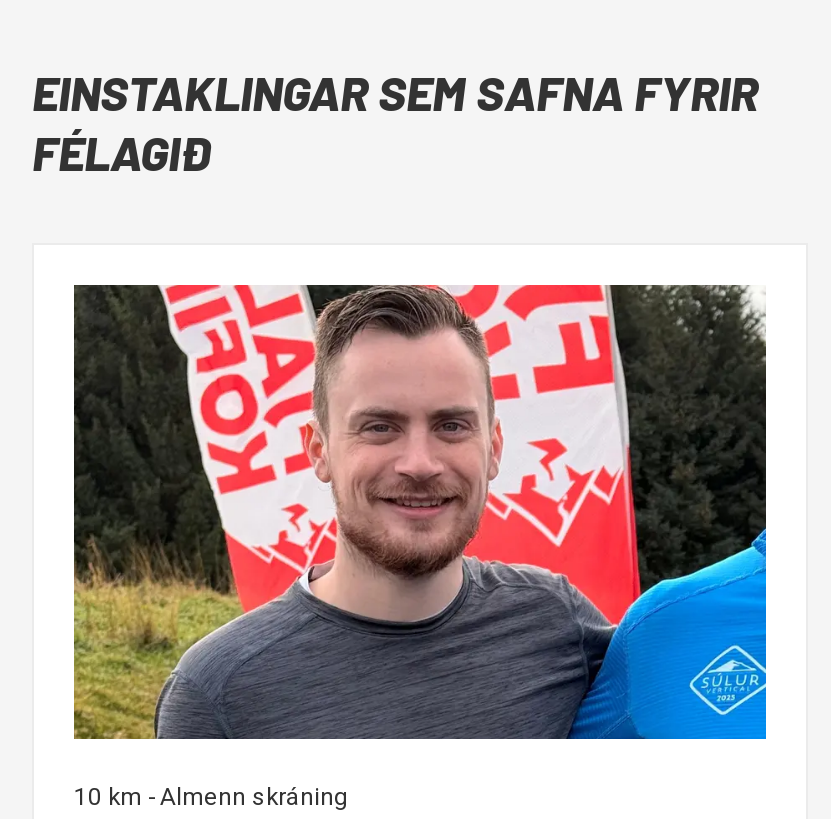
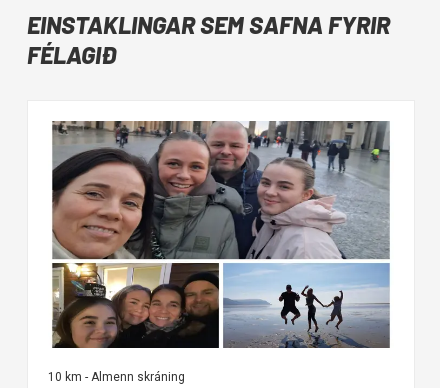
[72,283,768,741] [image] -> [48,120,394,349] [image]

